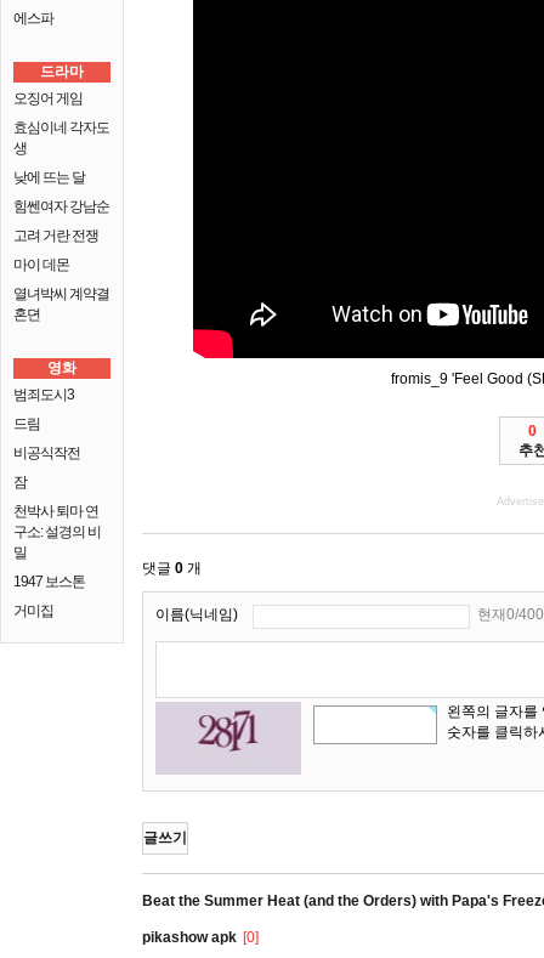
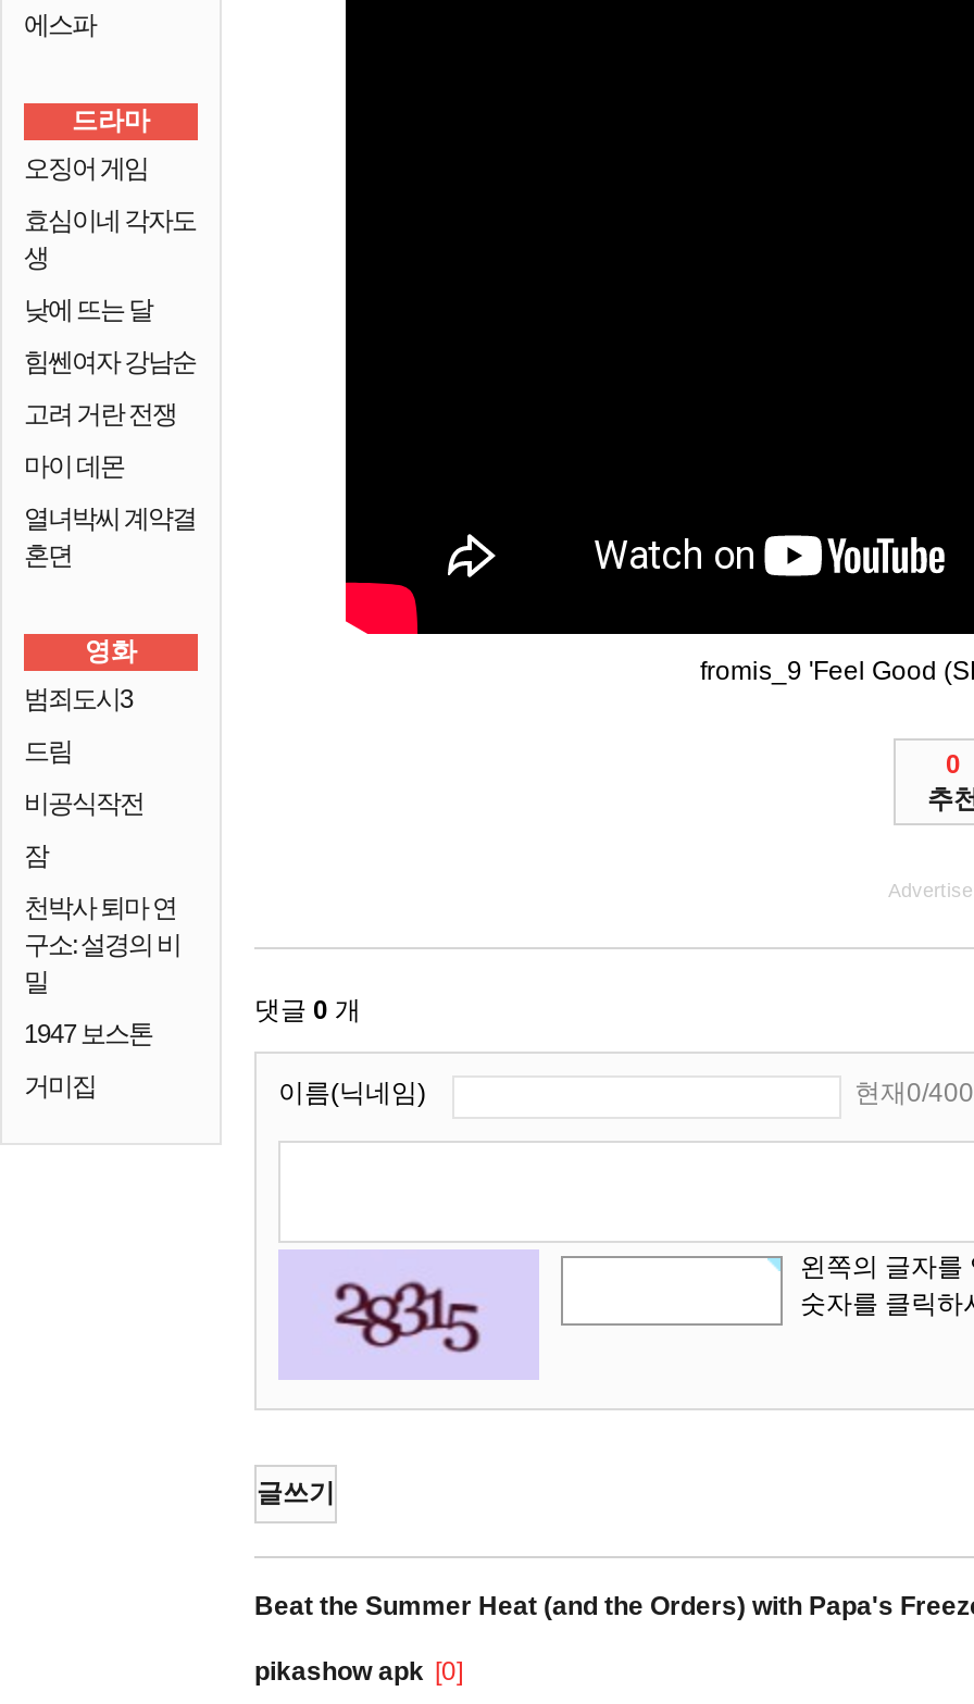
[188,709,267,759] [image] -> [333,1265,480,1354] [image]

